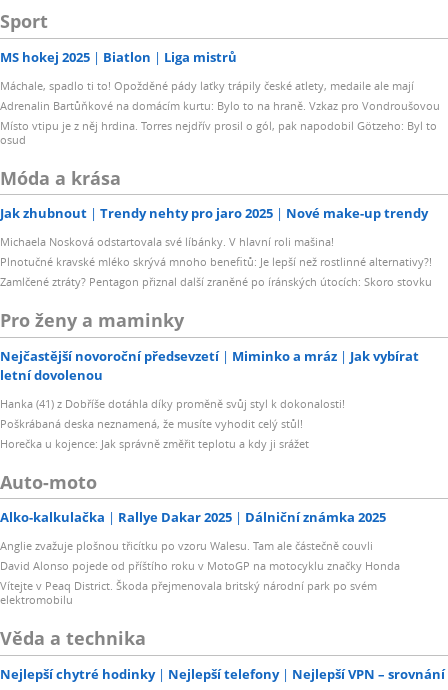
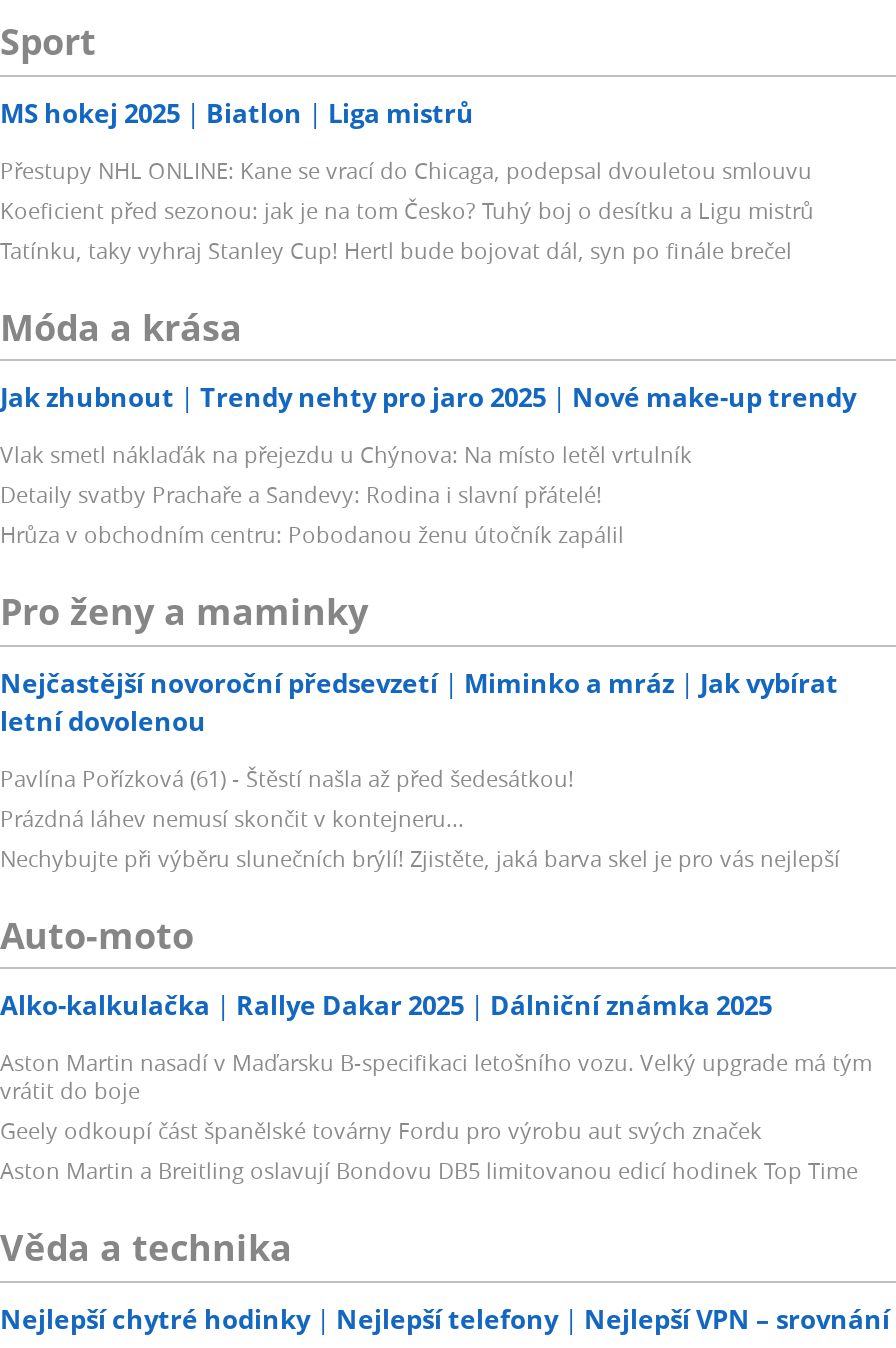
[0,77,440,146] Máchale, spadlo ti to! Opožděné pády laťky trápily české atlety, medaile ale mají | Adrenalin Bartůňkové na domácím kurtu: Bylo to na hraně. Vzkaz pro Vondroušovou | Místo vtipu je z něj hrdina. Torres nejdřív prosil o gól, pak napodobil Götzeho: Byl to | osud -> [0,154,814,264] Přestupy NHL ONLINE: Kane se vrací do Chicaga, podepsal dvouletou smlouvu | Koeficient před sezonou: jak je na tom Česko? Tuhý boj o desítku a Ligu mistrů | Tatínku, taky vyhraj Stanley Cup! Hertl bude bojovat dál, syn po finále brečel
[0,234,432,289] Michaela Nosková odstartovala své líbánky. V hlavní roli mašina! | Plnotučné kravské mléko skrývá mnoho benefitů: Je lepší než rostlinné alternativy?! | Zamlčené ztráty? Pentagon přiznal další zraněné po íránských útocích: Skoro stovku -> [0,439,692,549] Vlak smetl náklaďák na přejezdu u Chýnova: Na místo letěl vrtulník | Detaily svatby Prachaře a Sandevy: Rodina i slavní přátelé! | Hrůza v obchodním centru: Pobodanou ženu útočník zapálil
[0,395,345,450] Hanka (41) z Dobříše dotáhla díky proměně svůj styl k dokonalosti! | Poškrábaná deska neznamená, že musíte vyhodit celý stůl! | Horečka u kojence: Jak správně změřit teplotu a kdy ji srážet -> [0,762,840,872] Pavlína Pořízková (61) - Štěstí našla až před šedesátkou! | Prázdná láhev nemusí skončit v kontejneru... | Nechybujte při výběru slunečních brýlí! Zjistěte, jaká barva skel je pro vás nejlepší
[0,538,400,607] Anglie zvažuje plošnou třicítku po vzoru Walesu. Tam ale částečně couvli | David Alonso pojede od příštího roku v MotoGP na motocyklu značky Honda | Vítejte v Peaq District. Škoda přejmenovala britský národní park po svém | elektromobilu -> [0,1047,872,1185] Aston Martin nasadí v Maďarsku B-specifikaci letošního vozu. Velký upgrade má tým | vrátit do boje | Geely odkoupí část španělské továrny Fordu pro výrobu aut svých značek | Aston Martin a Breitling oslavují Bondovu DB5 limitovanou edicí hodinek Top Time

